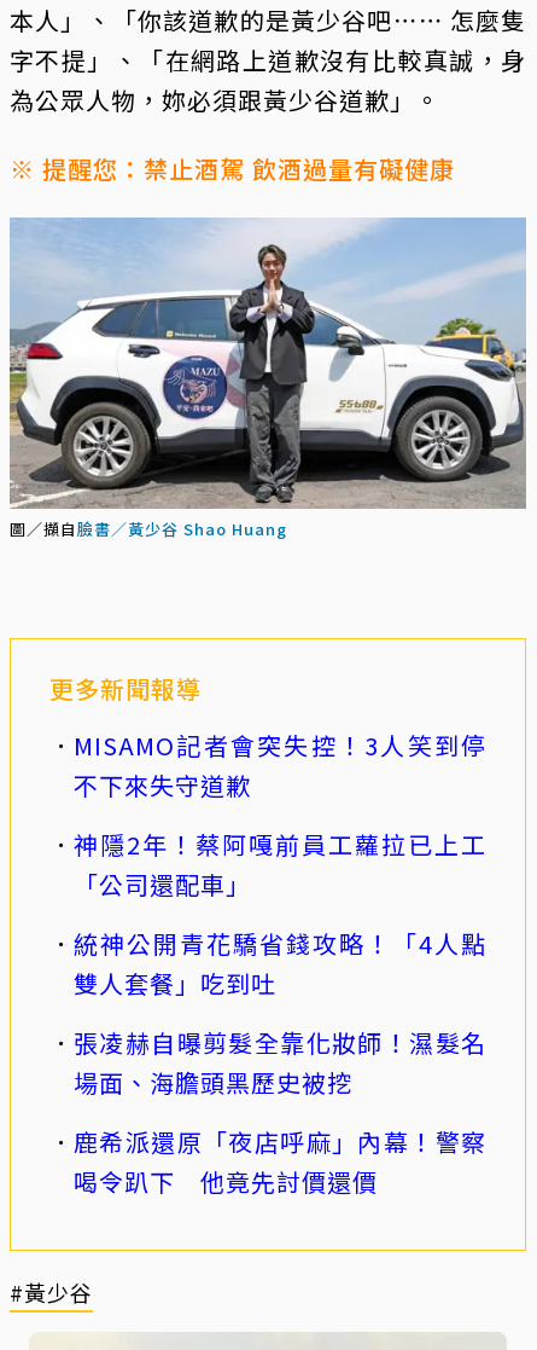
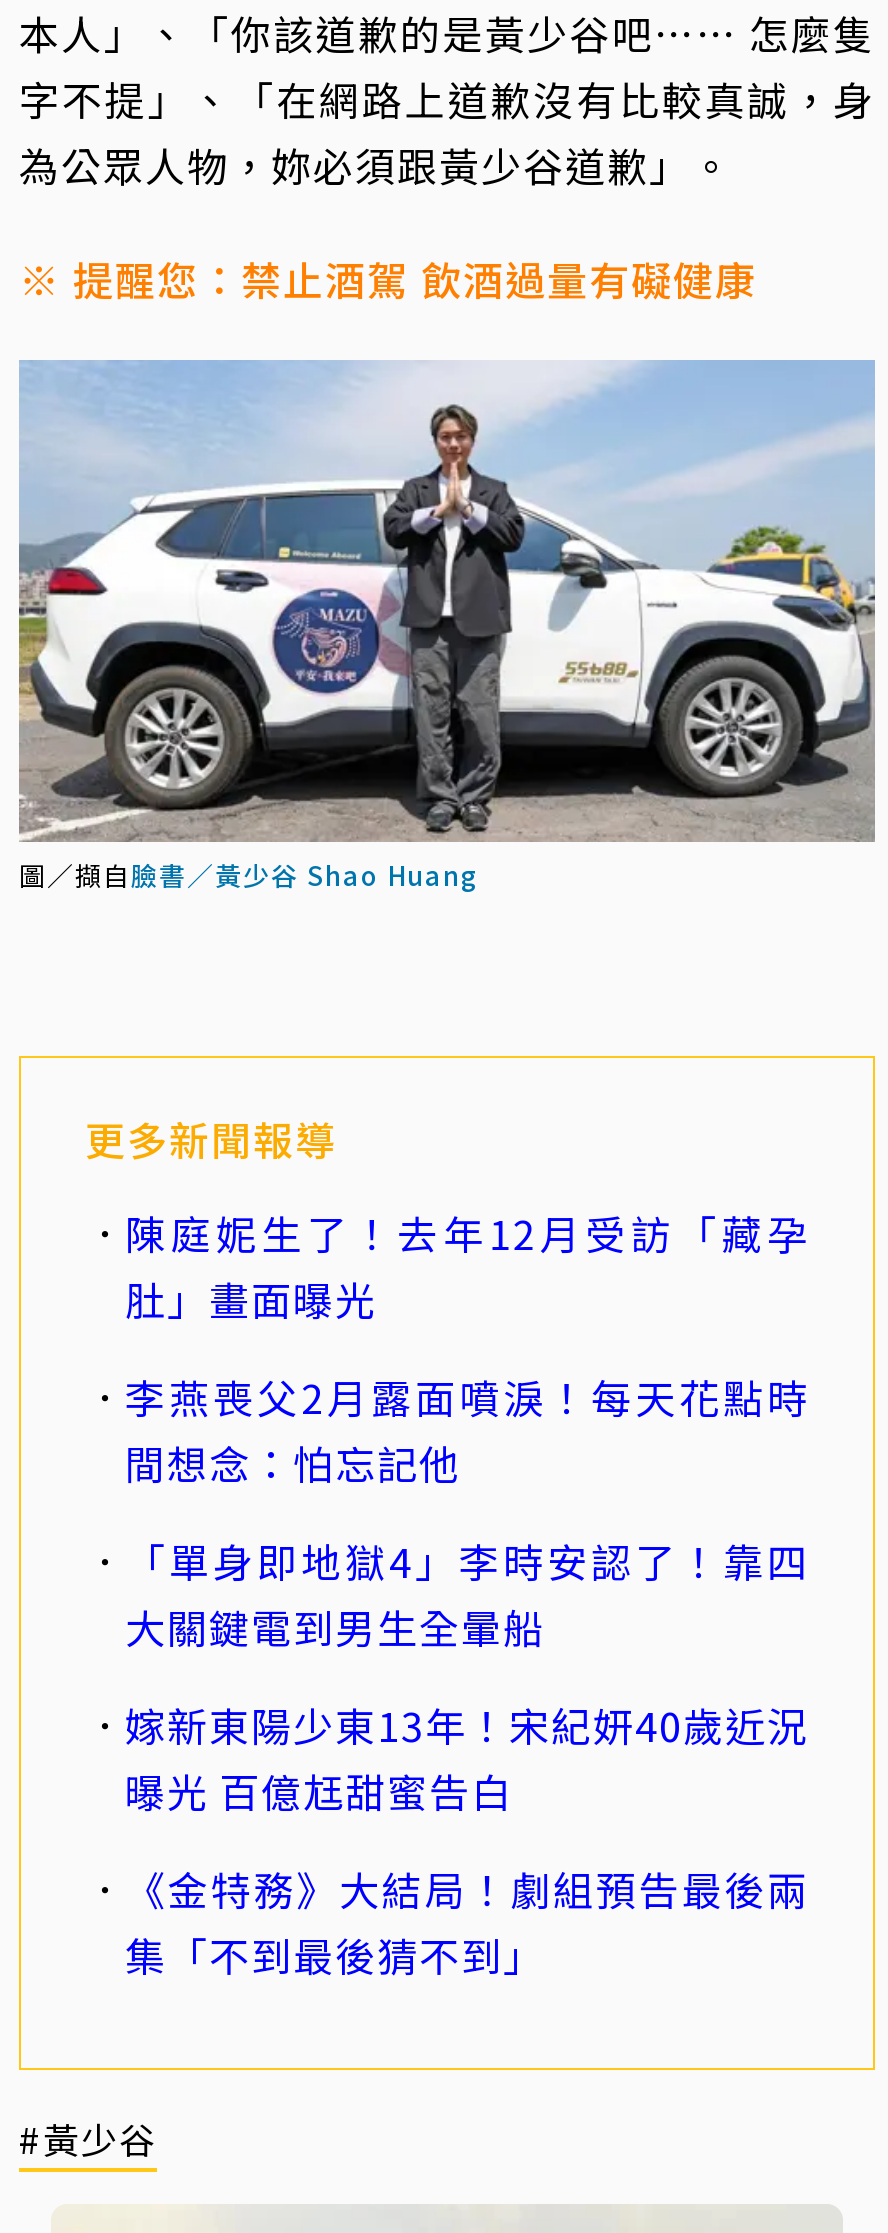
[74,728,486,803] MISAMO記者會突失控！3人笑到停 | 不下來失守道歉 -> [125,1204,809,1328] 陳庭妮生了！去年12月受訪「藏孕 | 肚」畫面曝光
[74,827,486,902] 神隱2年！蔡阿嘎前員工蘿拉已上工 | 「公司還配車」 -> [125,1368,809,1492] 李燕喪父2月露面噴淚！每天花點時 | 間想念：怕忘記他
[74,926,486,1001] 統神公開青花驕省錢攻略！「4人點 | 雙人套餐」吃到吐 -> [125,1532,809,1656] 「單身即地獄4」李時安認了！靠四 | 大關鍵電到男生全暈船
[74,1025,486,1100] 張凌赫自曝剪髮全靠化妝師！濕髮名 | 場面、海膽頭黑歷史被挖 -> [125,1696,809,1820] 嫁新東陽少東13年！宋紀妍40歲近況 | 曝光 百億尪甜蜜告白
[74,1124,486,1199] 鹿希派還原「夜店呼麻」內幕！警察 | 喝令趴下 他竟先討價還價 -> [125,1860,809,1984] 《金特務》大結局！劇組預告最後兩 | 集「不到最後猜不到」

